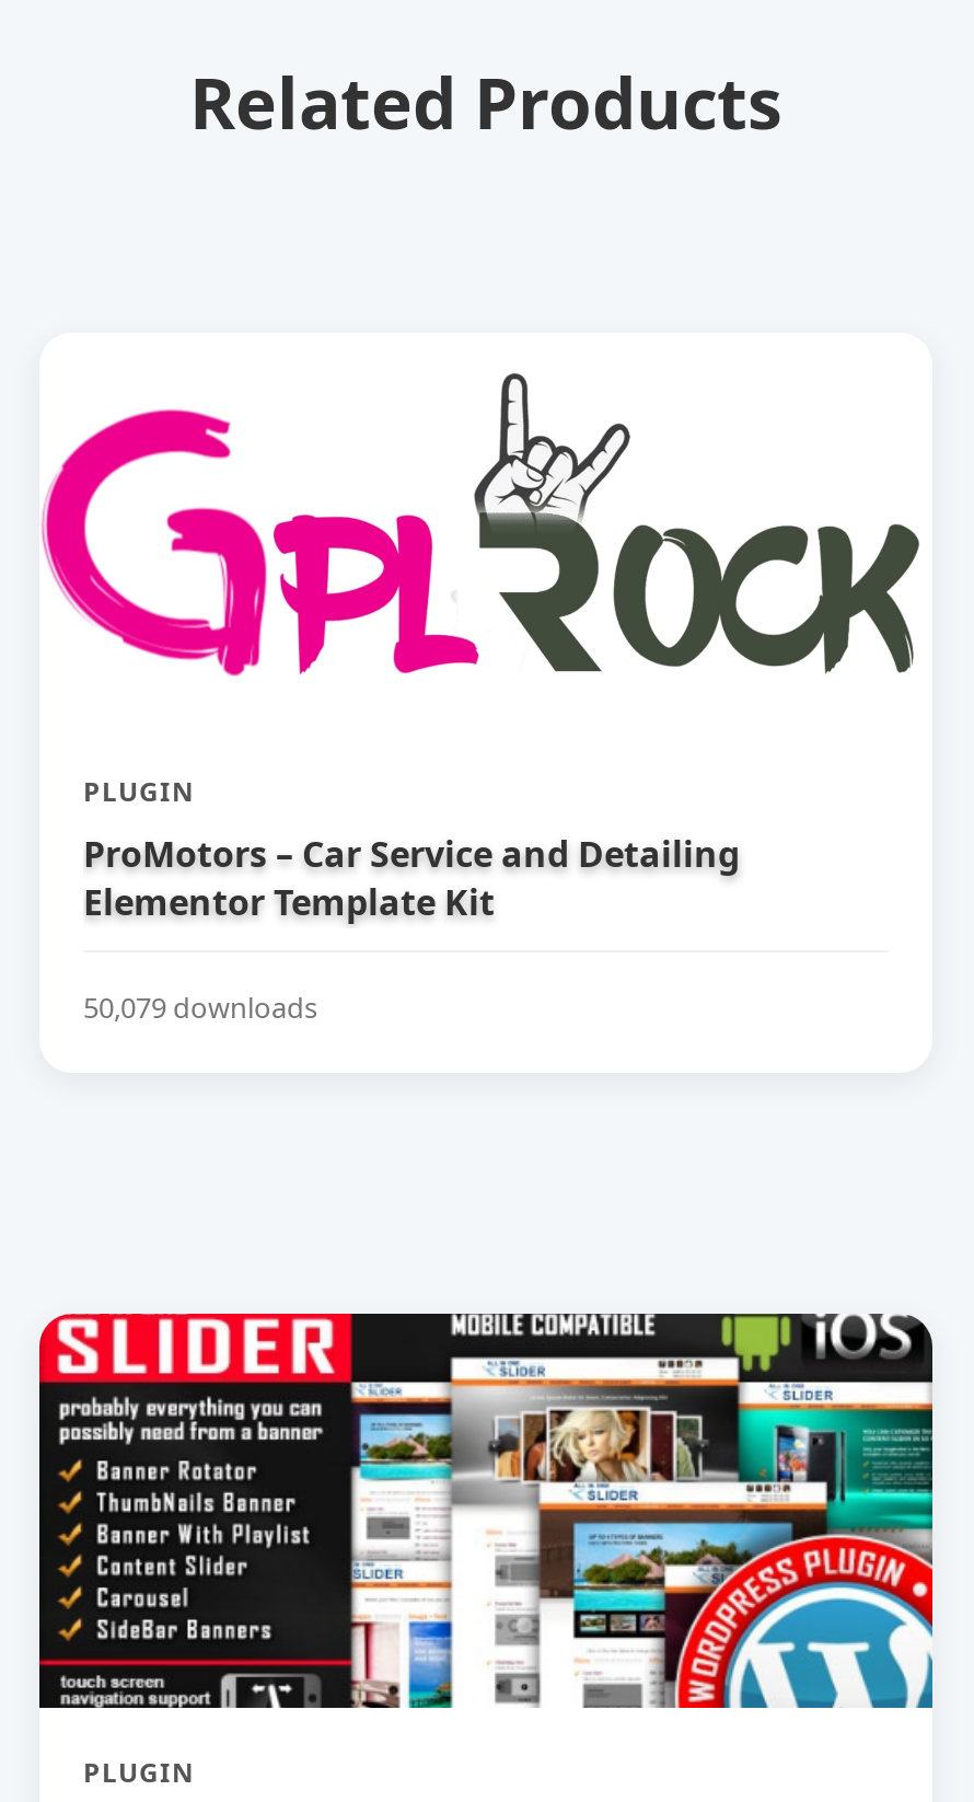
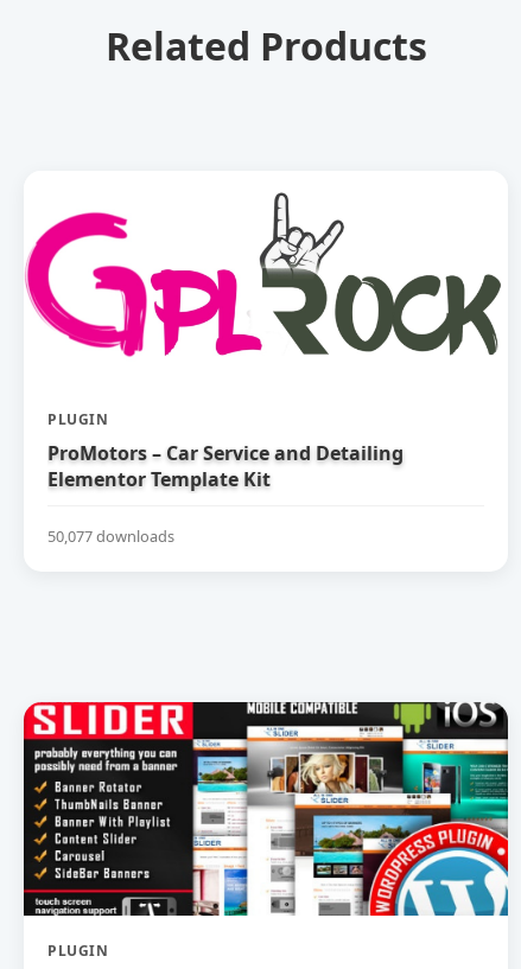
[83,987,317,1026] 50,079 downloads -> [47,525,174,547] 50,077 downloads

